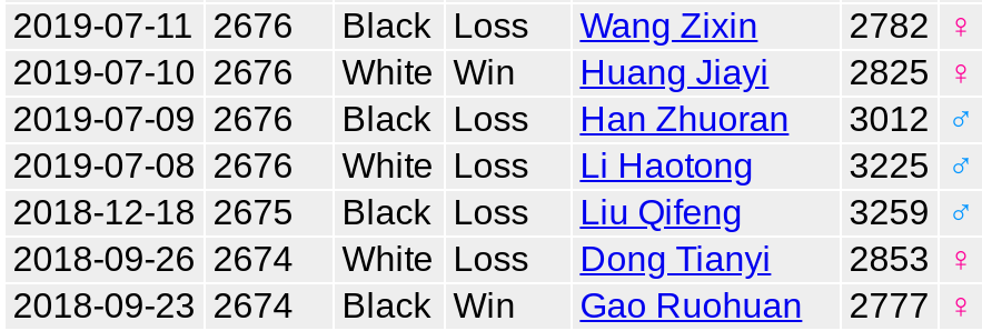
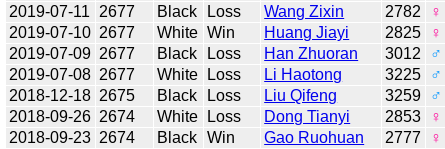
[13,6,758,44] 2019-07-11 2676 Black Loss Wang Zixin -> [9,3,344,20] 2019-07-11 2677 Black Loss Wang Zixin
[13,52,769,90] 2019-07-10 2676 White Win Huang Jiayi -> [9,24,349,41] 2019-07-10 2677 White Win Huang Jiayi
[13,99,293,137] 2019-07-09 2676 -> [9,45,135,62] 2019-07-09 2677
[13,146,753,183] 2019-07-08 2676 White Loss Li Haotong -> [9,66,342,83] 2019-07-08 2677 White Loss Li Haotong

